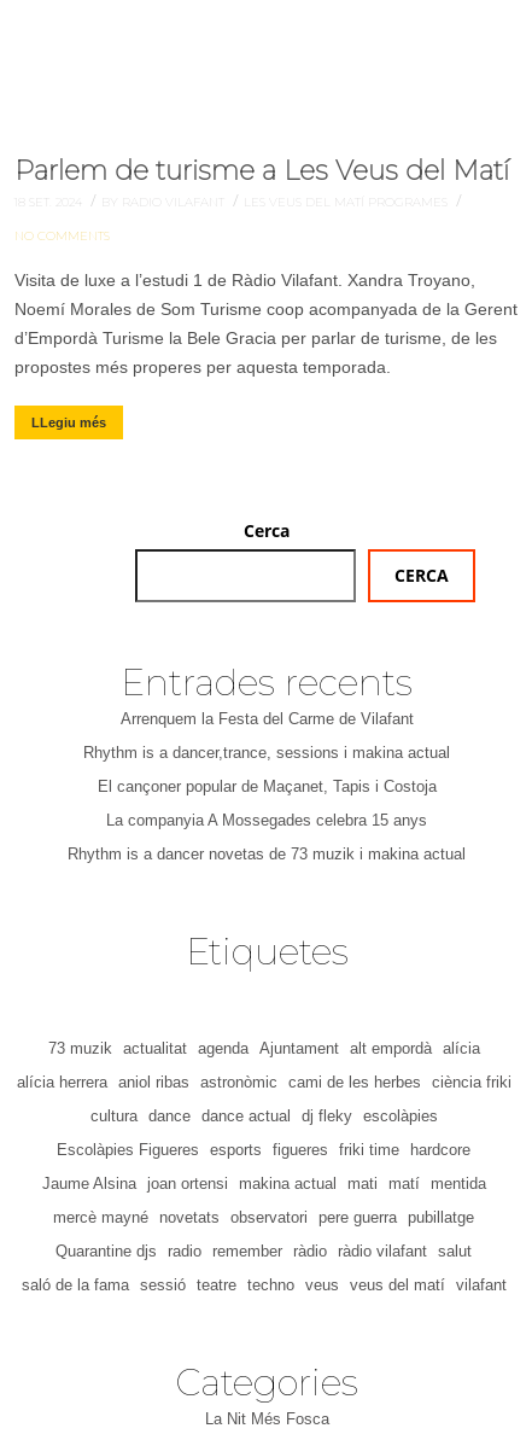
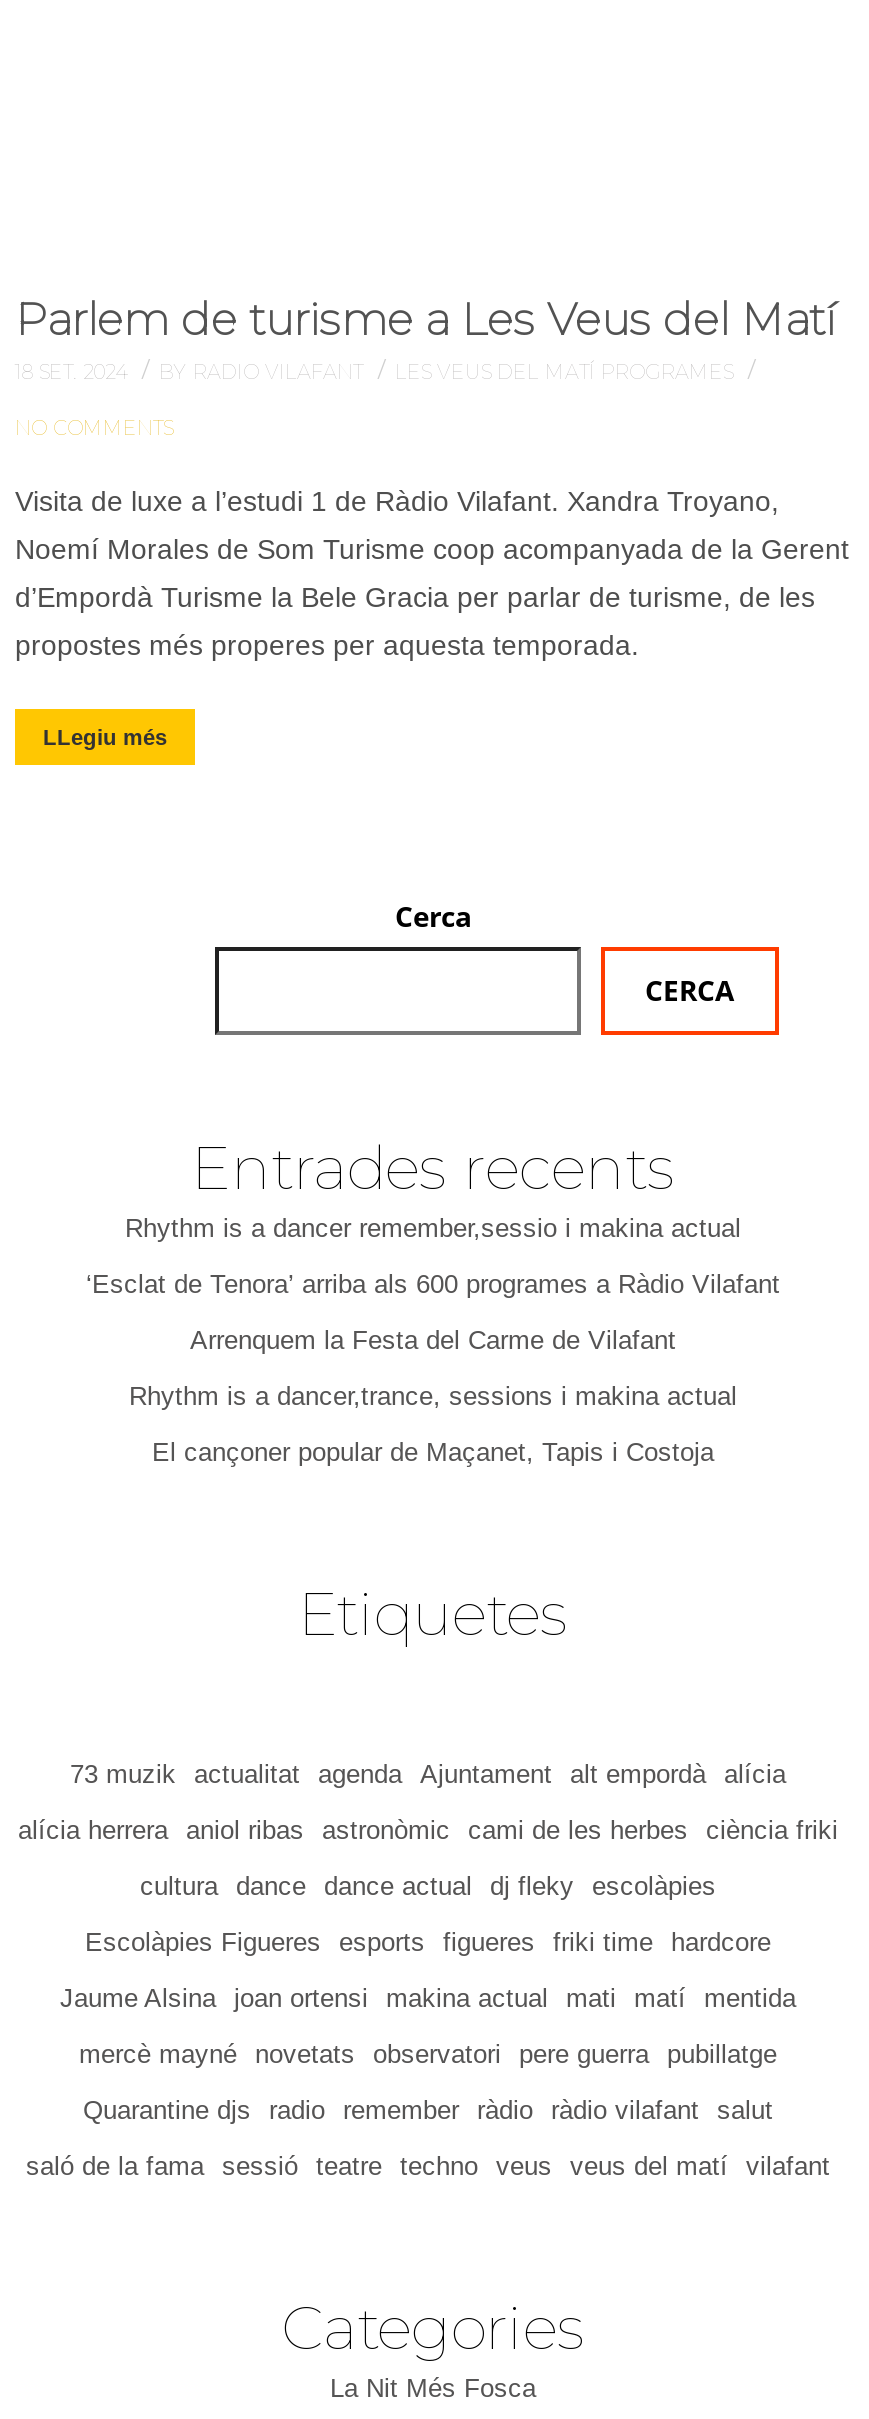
none -> [86,1213,780,1299] Rhythm is a dancer remember,sessio i makina actual | ‘Esclat de Tenora’ arriba als 600 programes a Ràdio Vilafant
moved [83,710,450,795] -> [129,1325,737,1467]: Arrenquem la Festa del Carme de Vilafant | Rhythm is a dancer,trance, sessions i makina actual | El cançoner popular de Maçanet, Tapis i Costoja
[68,811,466,863] La companyia A Mossegades celebra 15 anys | Rhythm is a dancer novetas de 73 muzik i makina actual -> none

